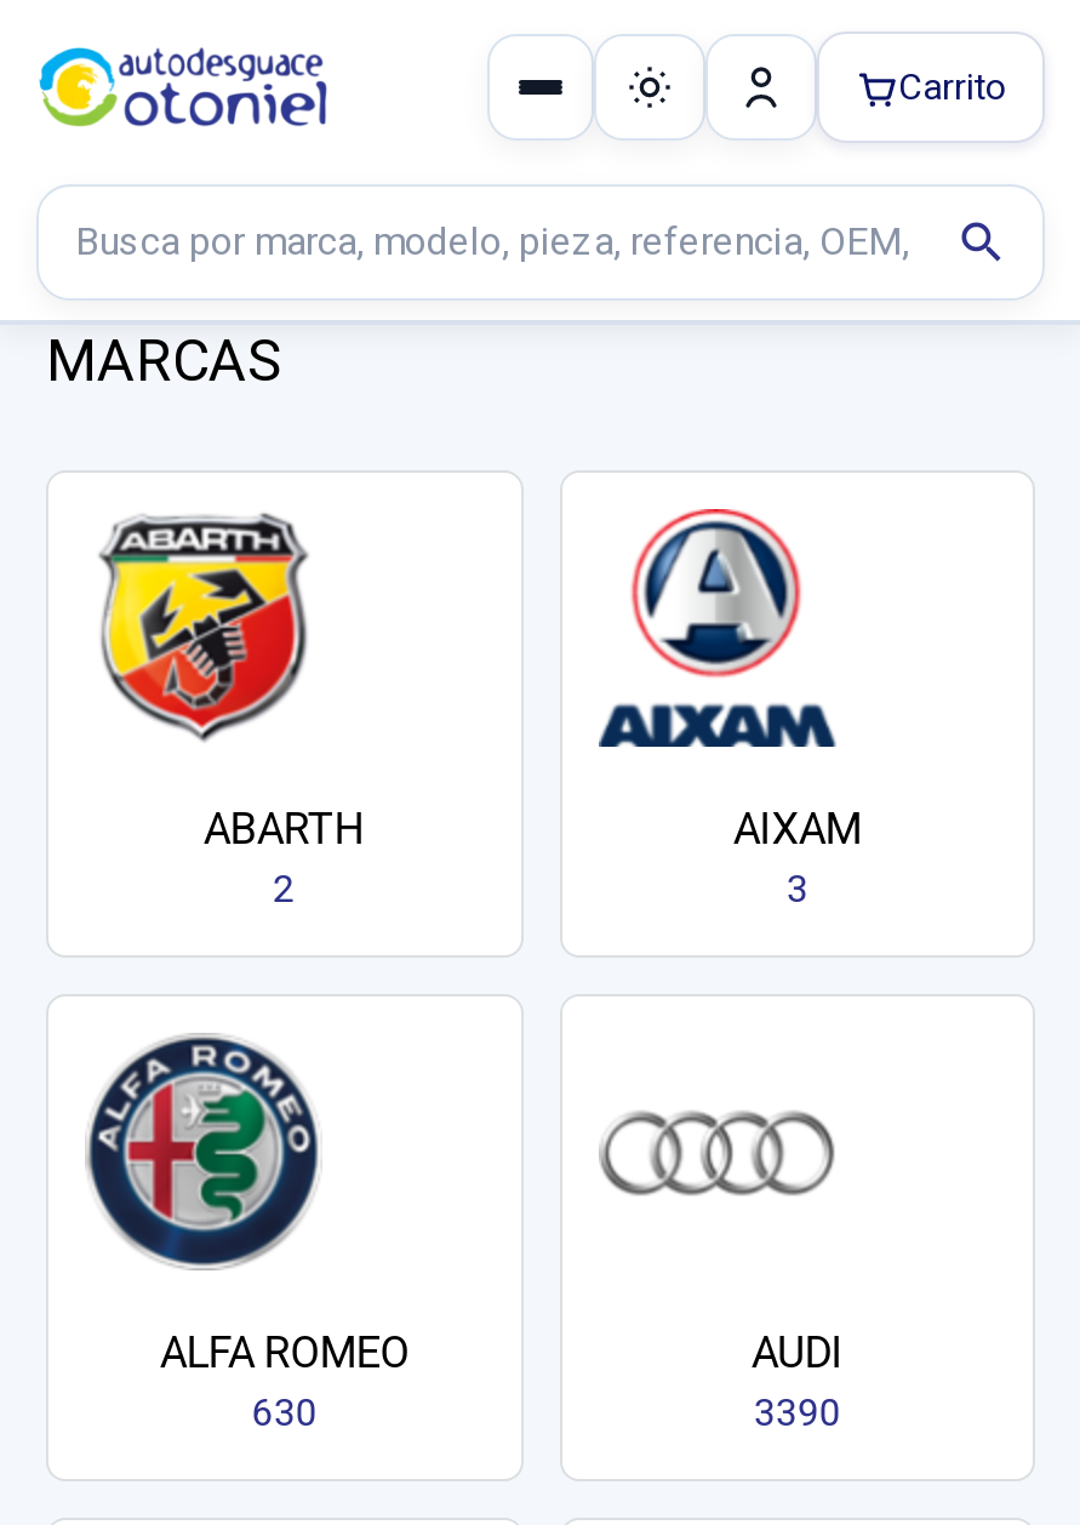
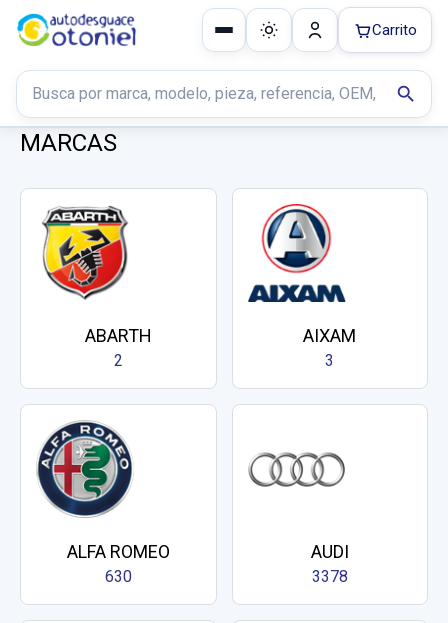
[753,1389,841,1435] 3390 -> [312,567,348,586] 3378

